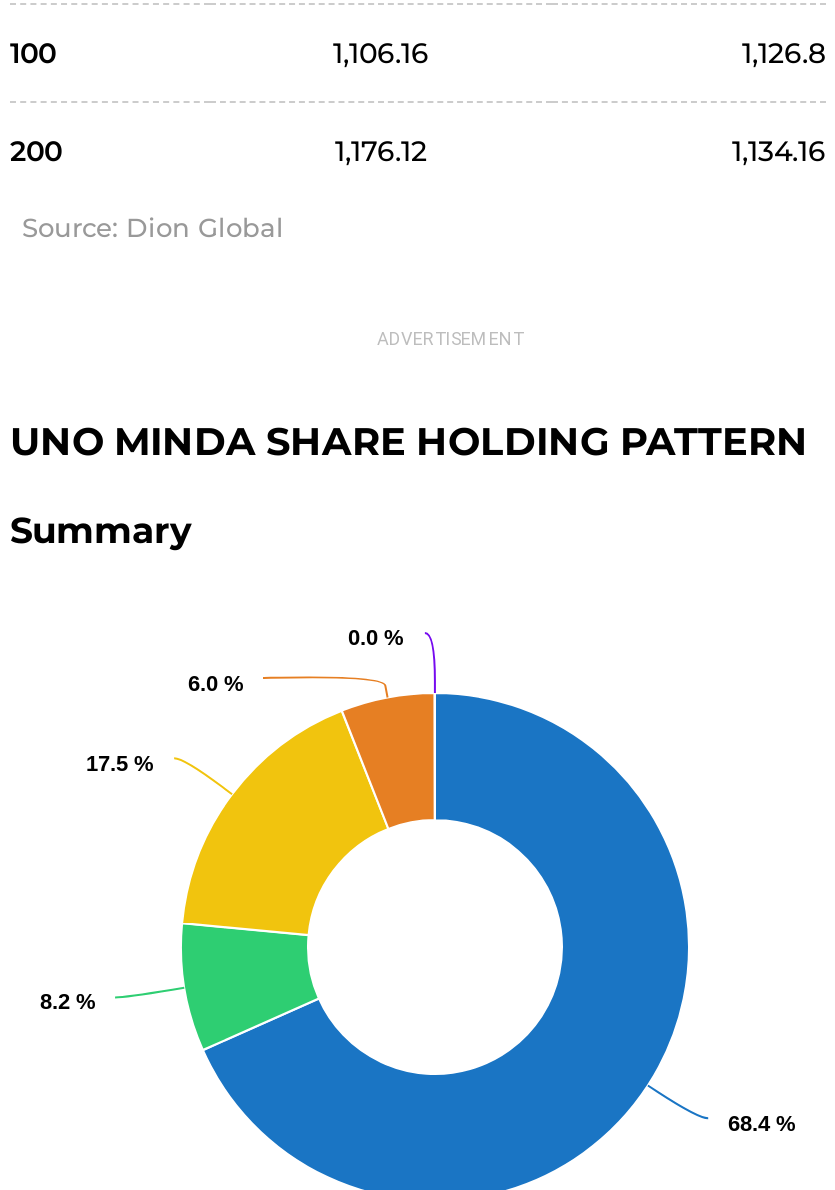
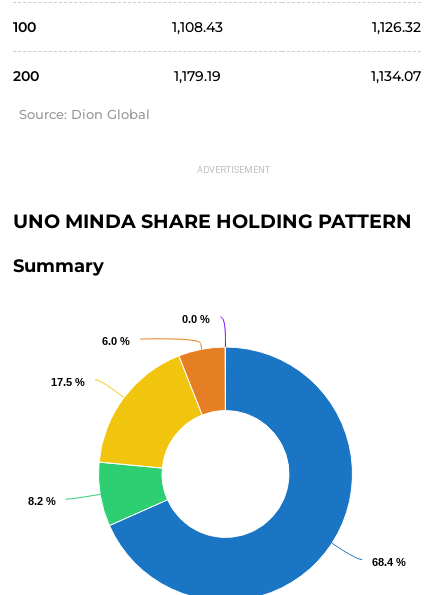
[333,35,429,71] 1,106.16 -> [172,18,223,36] 1,108.43
[742,35,826,71] 1,126.8 -> [372,18,421,36] 1,126.32
[335,133,427,169] 1,176.12 -> [174,67,221,85] 1,179.19
[732,133,826,169] 1,134.16 -> [371,67,421,85] 1,134.07

